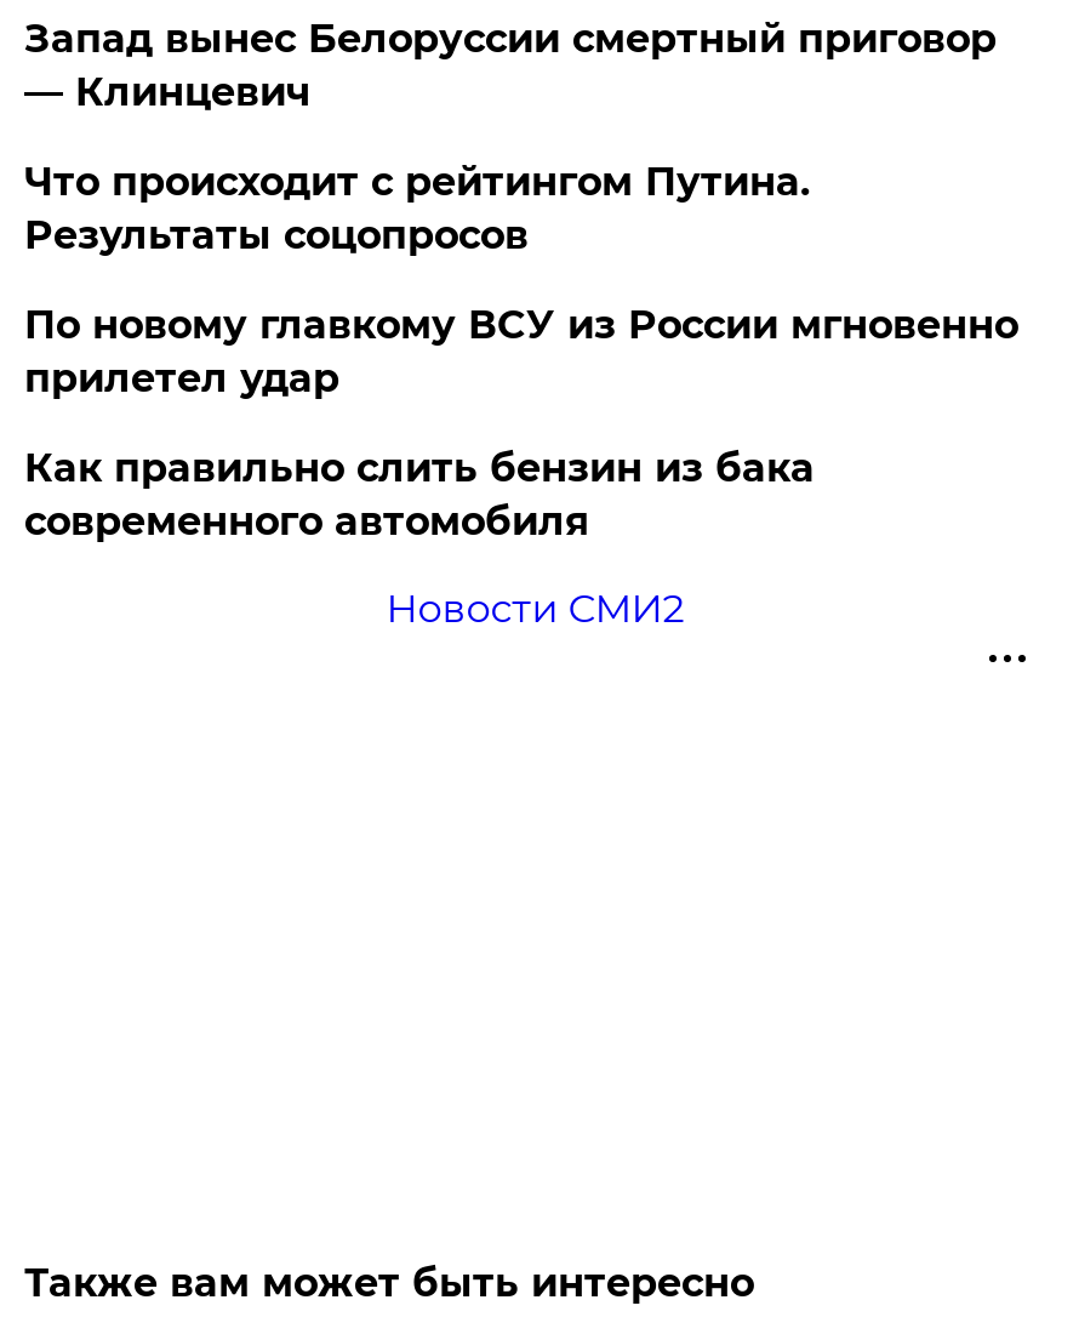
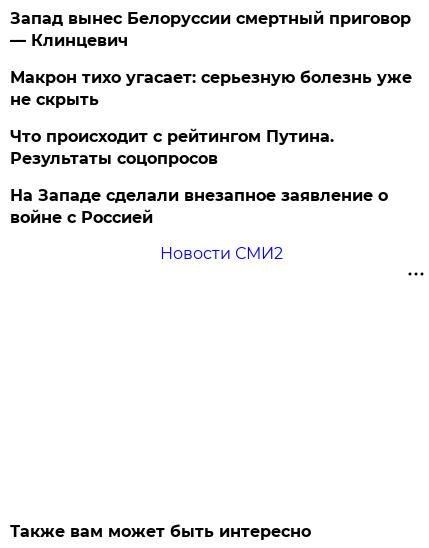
none -> [10,68,412,109] Макрон тихо угасает: серьезную болезнь уже | не скрыть
moved [24,159,810,258] -> [10,127,334,168]: Что происходит с рейтингом Путина. | Результаты соцопросов
[24,302,1018,544] По новому главкому ВСУ из России мгновенно | прилетел удар | Как правильно слить бензин из бака | современного автомобиля -> [10,186,388,227] На Западе сделали внезапное заявление о | войне с Россией

